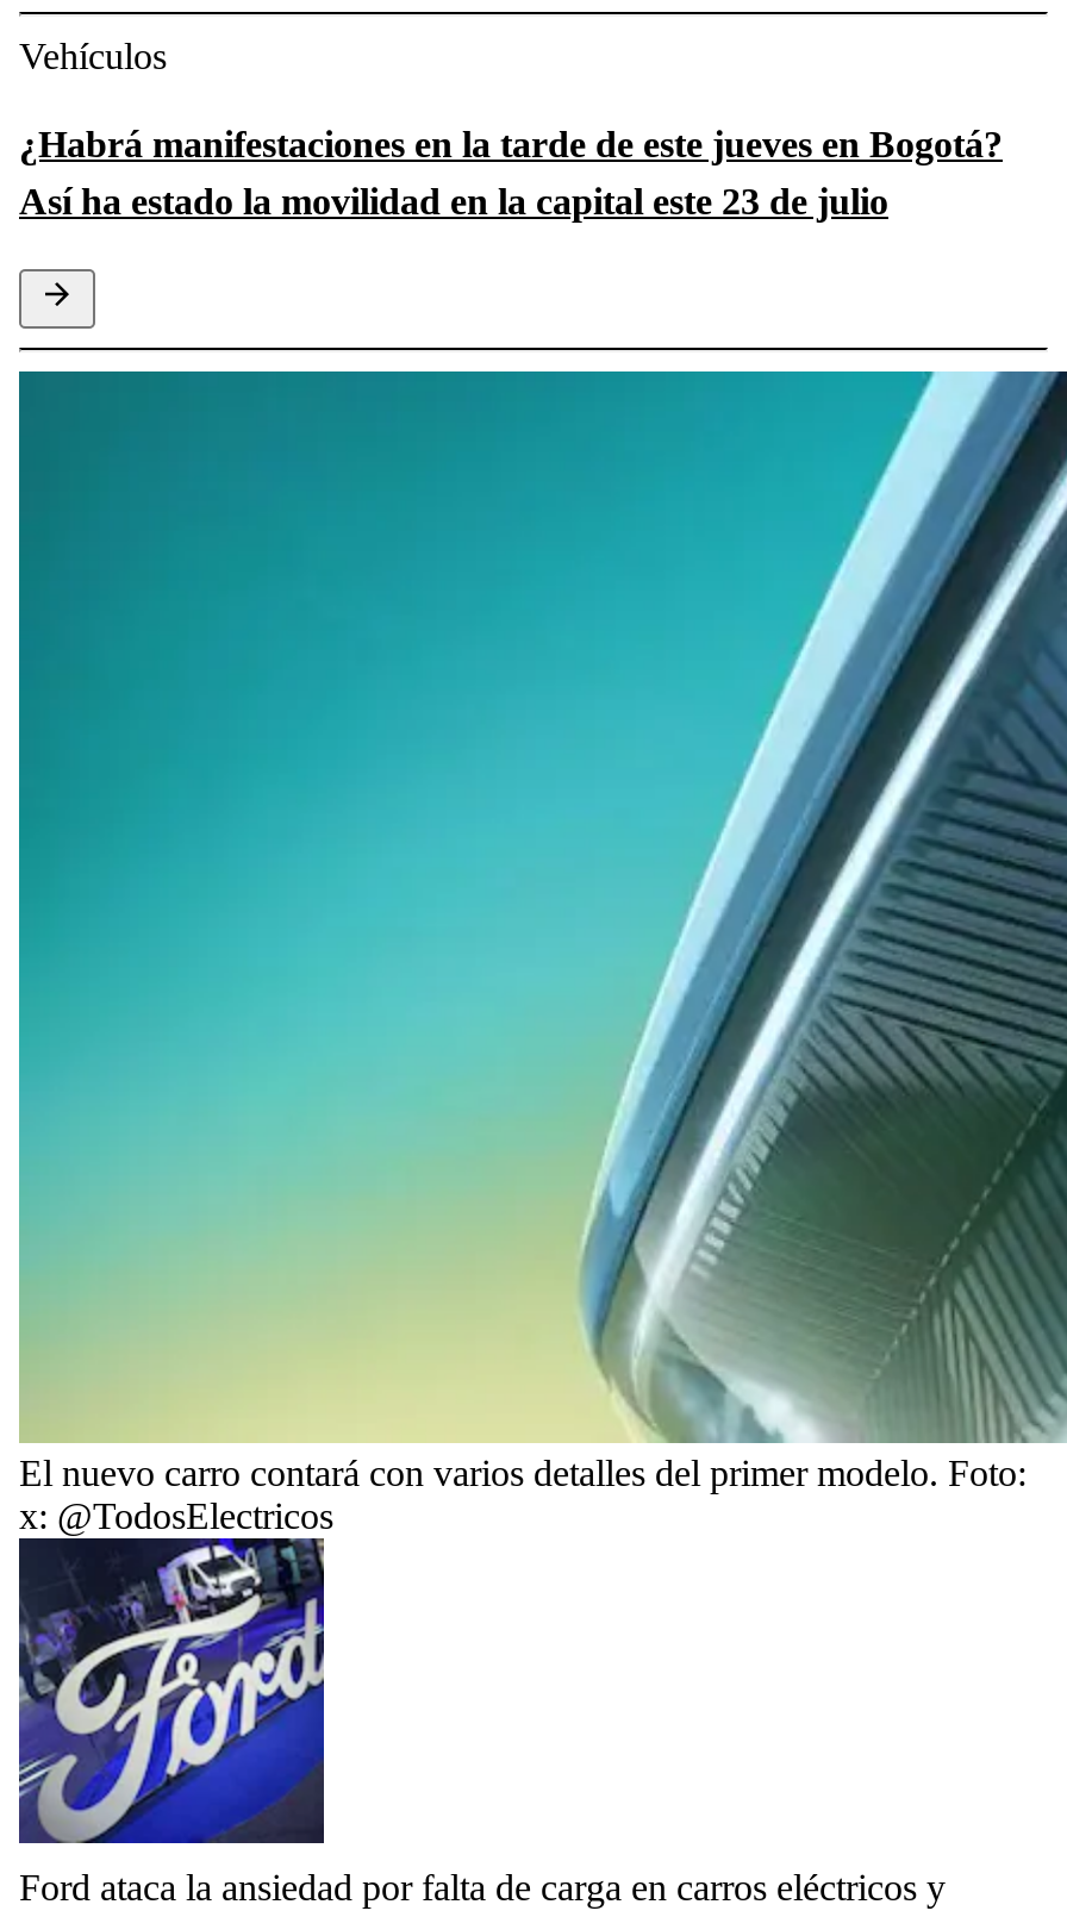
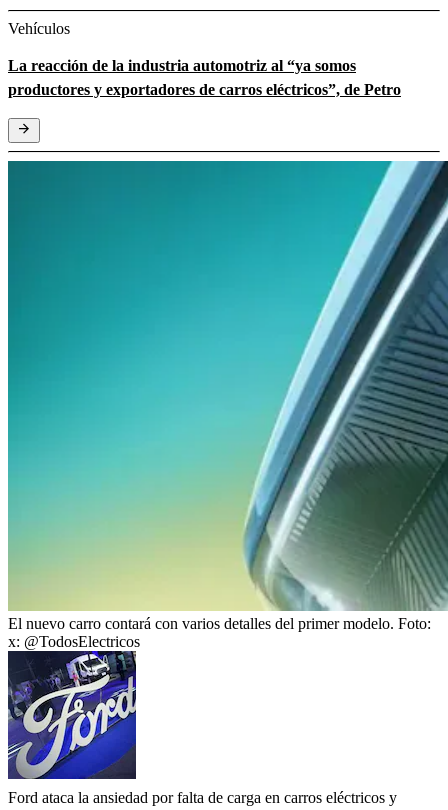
[19,123,1003,221] ¿Habrá manifestaciones en la tarde de este jueves en Bogotá? | Así ha estado la movilidad en la capital este 23 de julio -> [8,57,401,98] La reacción de la industria automotriz al “ya somos | productores y exportadores de carros eléctricos”, de Petro

